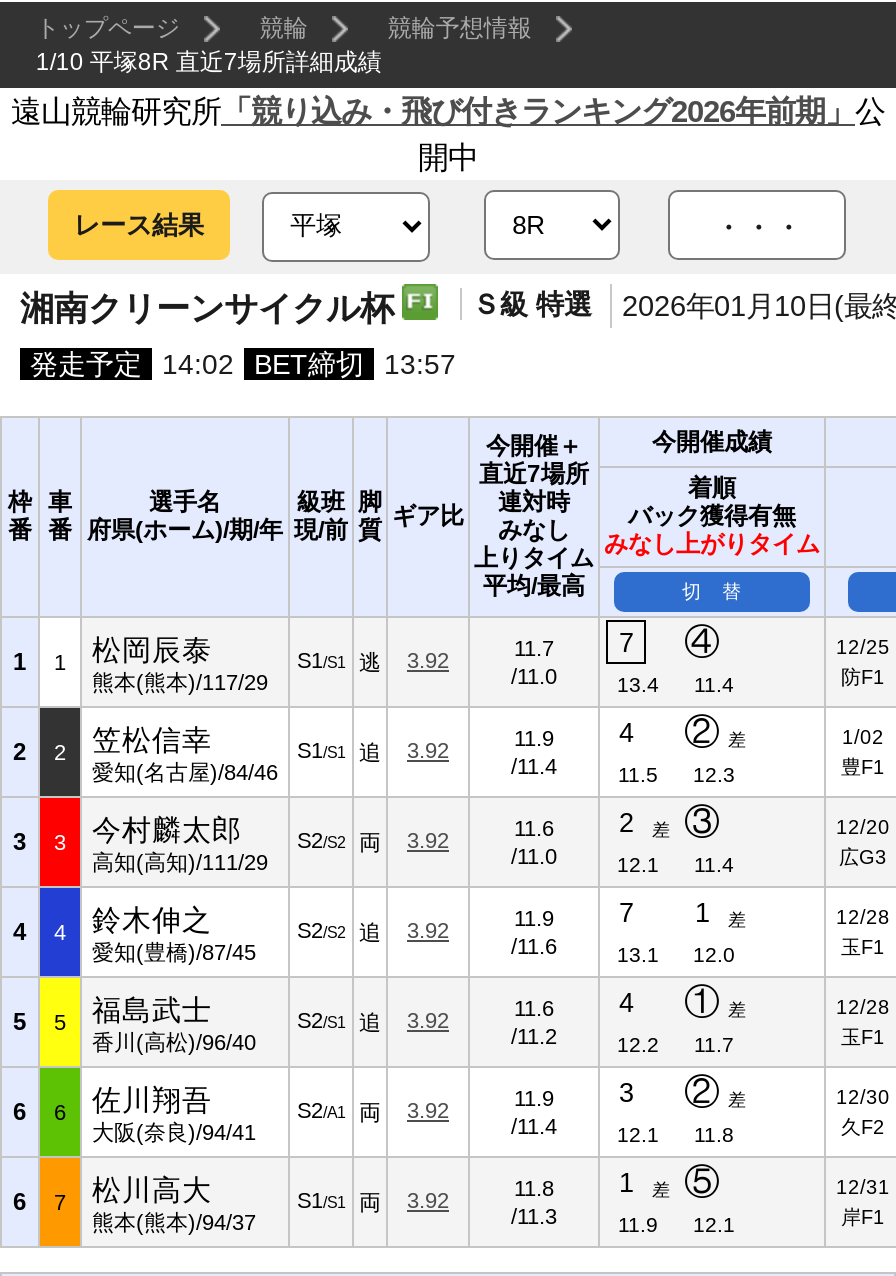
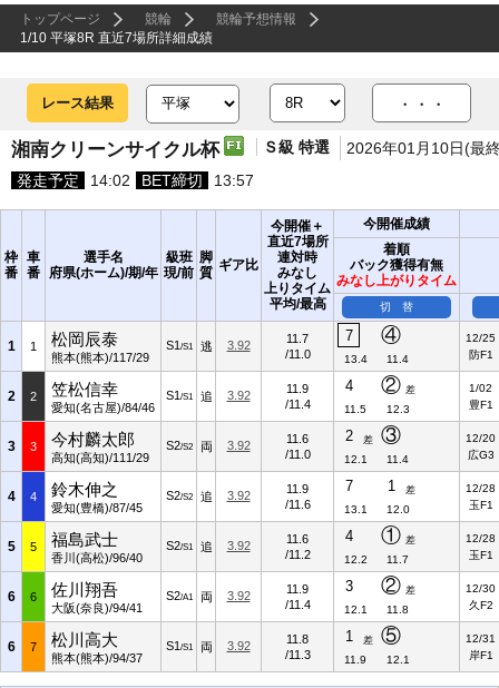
[11,94,885,174] 遠山競輪研究所「競り込み・飛び付きランキング2026年前期」公 | 開中 -> none

